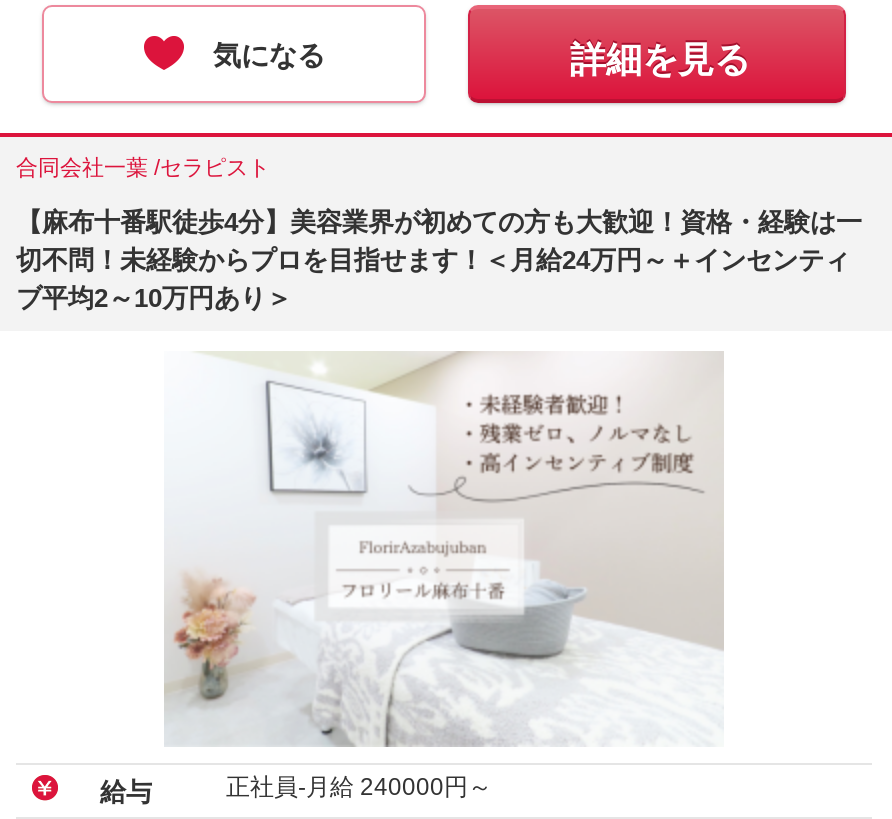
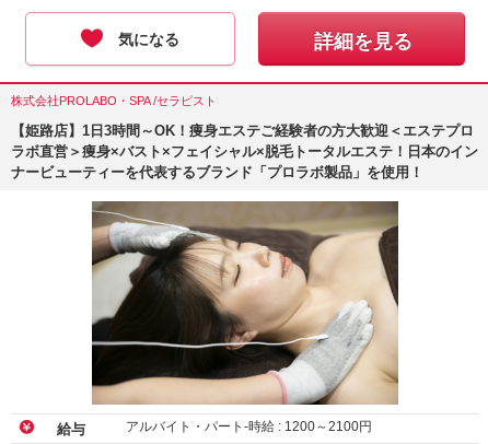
[16,155,270,179] 合同会社一葉 /セラピスト -> [11,94,217,107] 株式会社PROLABO・SPA /セラピスト
[16,207,862,313] 【麻布十番駅徒歩4分】美容業界が初めての方も大歓迎！資格・経験は一 | 切不問！未経験からプロを目指せます！＜月給24万円～＋インセンティ | ブ平均2～10万円あり＞ -> [11,122,478,180] 【姫路店】1日3時間～OK！痩身エステご経験者の方大歓迎＜エステプロ | ラボ直営＞痩身×バスト×フェイシャル×脱毛トータルエステ！日本のイン | ナービューティーを代表するブランド「プロラボ製品」を使用！
[164,353,724,801] [image] | 正社員-月給240000円～ -> [91,200,399,434] [image] | アルバイト・パート-時給 : 1200～2100円

